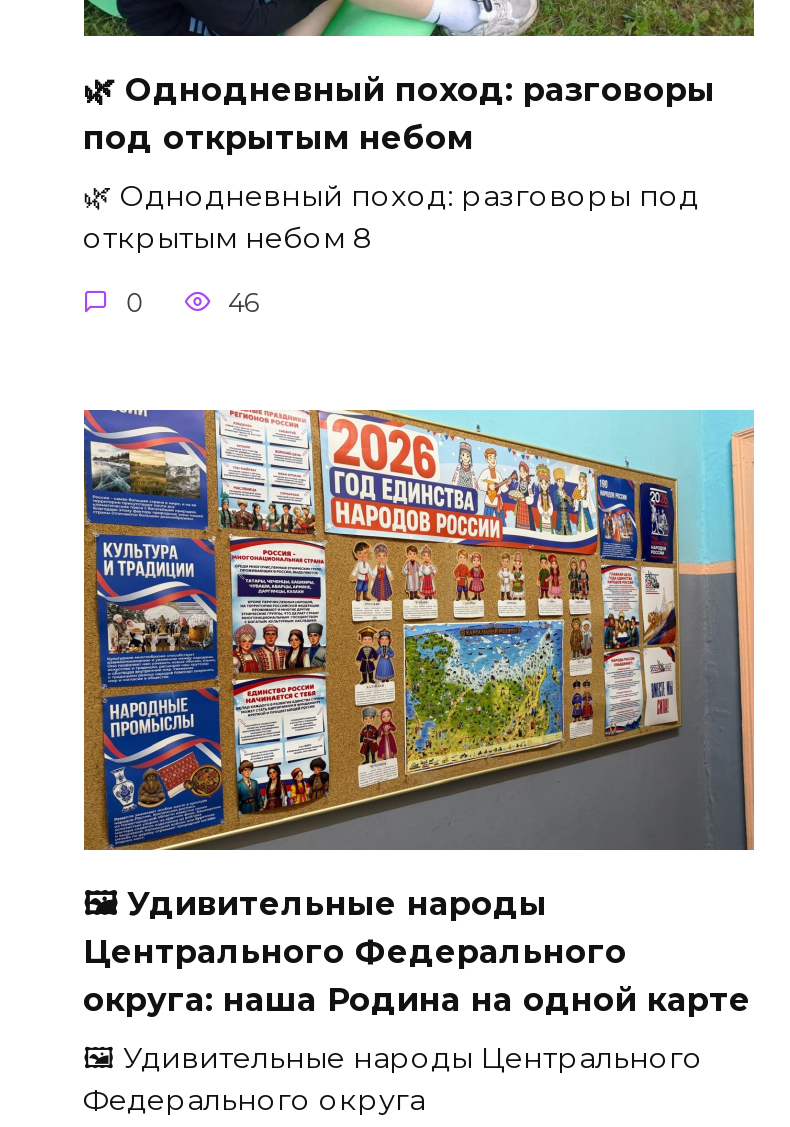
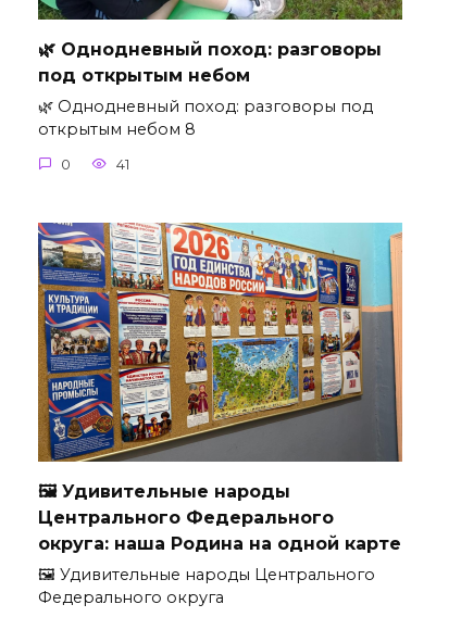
[228,288,260,318] 46 -> [116,156,129,173] 41

